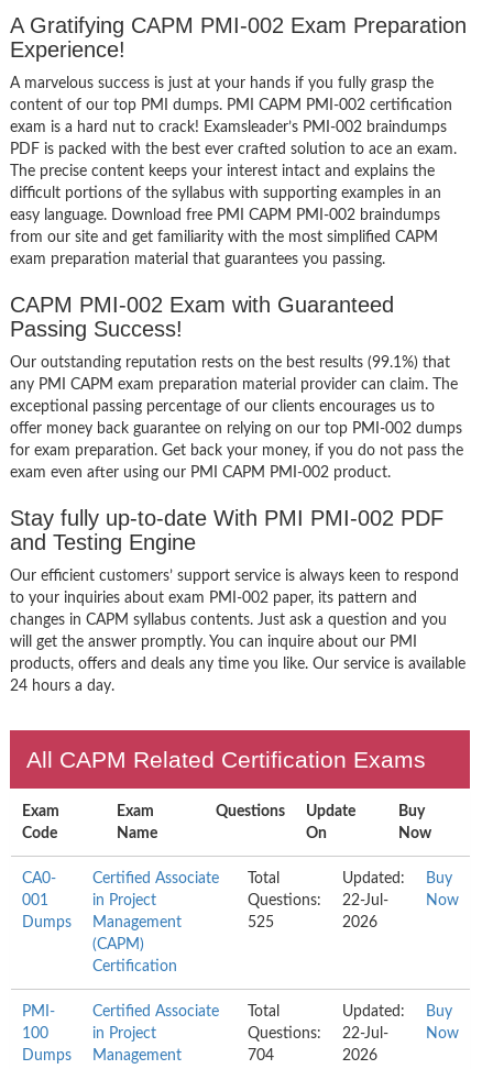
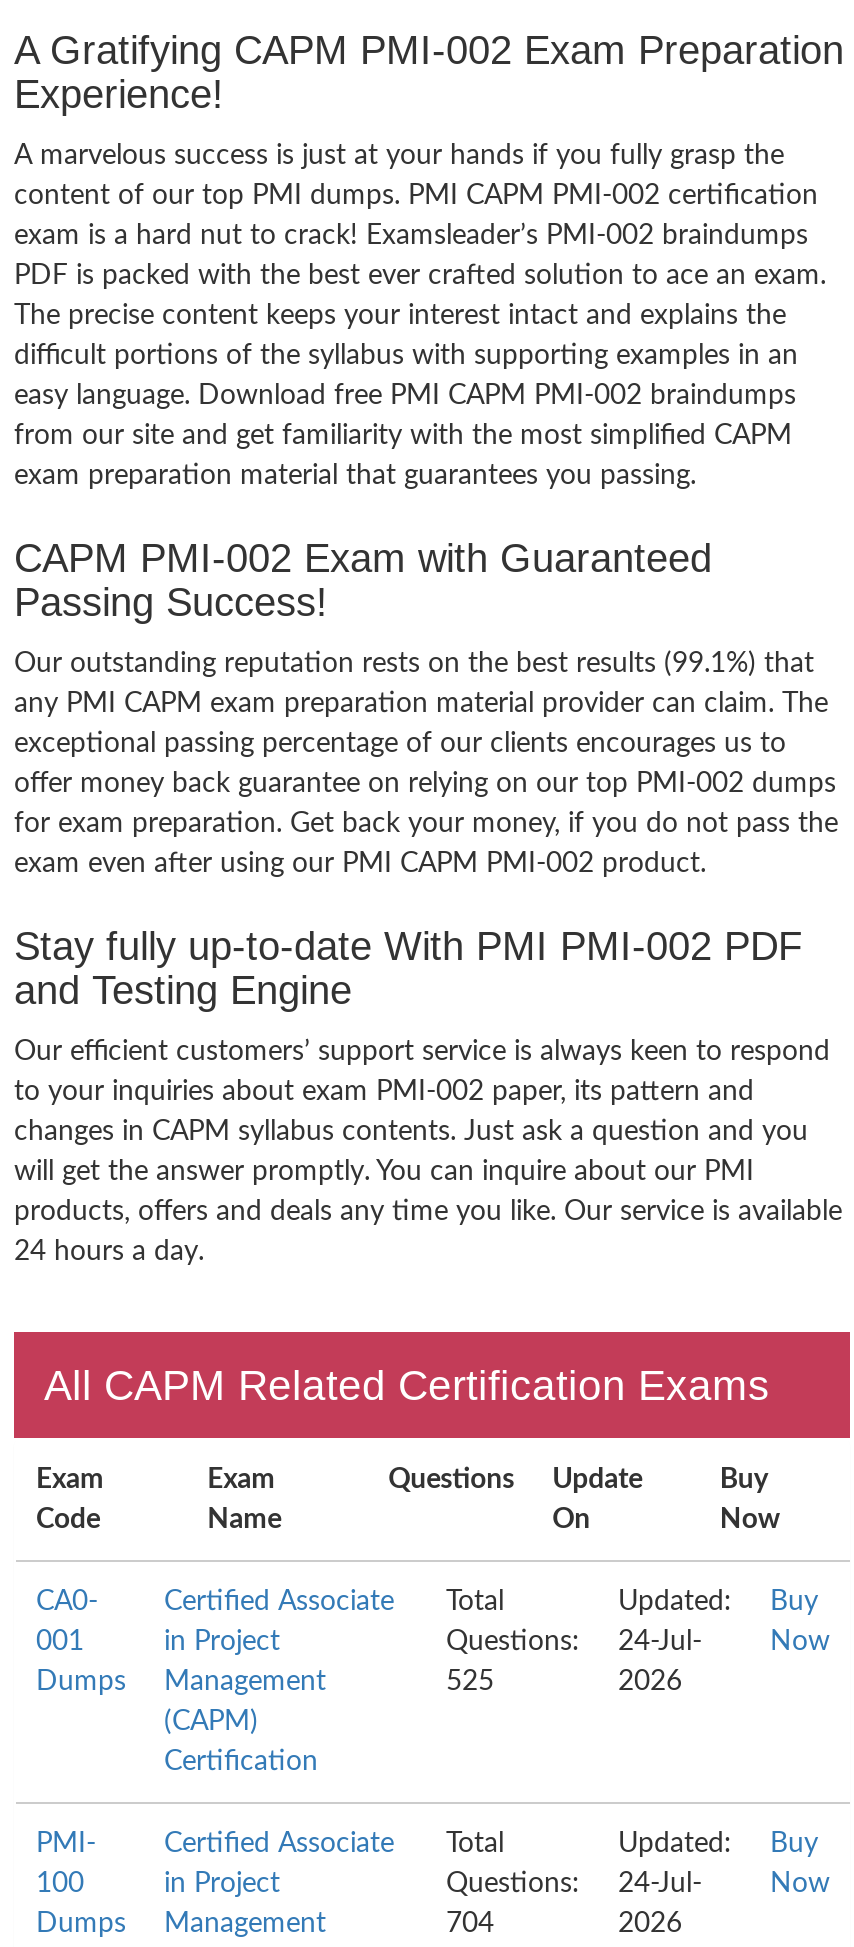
[248,893,388,908] Questions: 22-Jul- -> [446,1628,702,1656] Questions: 24-Jul-
[248,1026,388,1042] Questions: 22-Jul- -> [446,1870,702,1898] Questions: 24-Jul-

